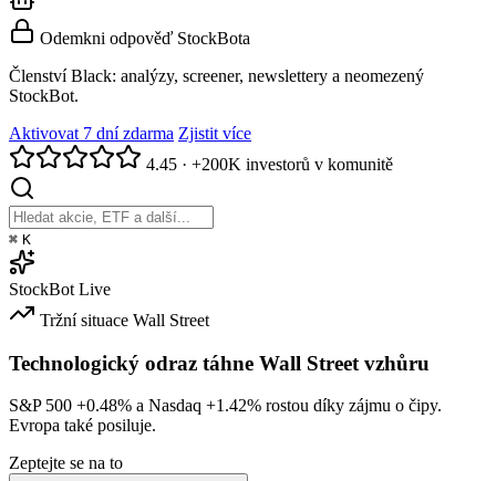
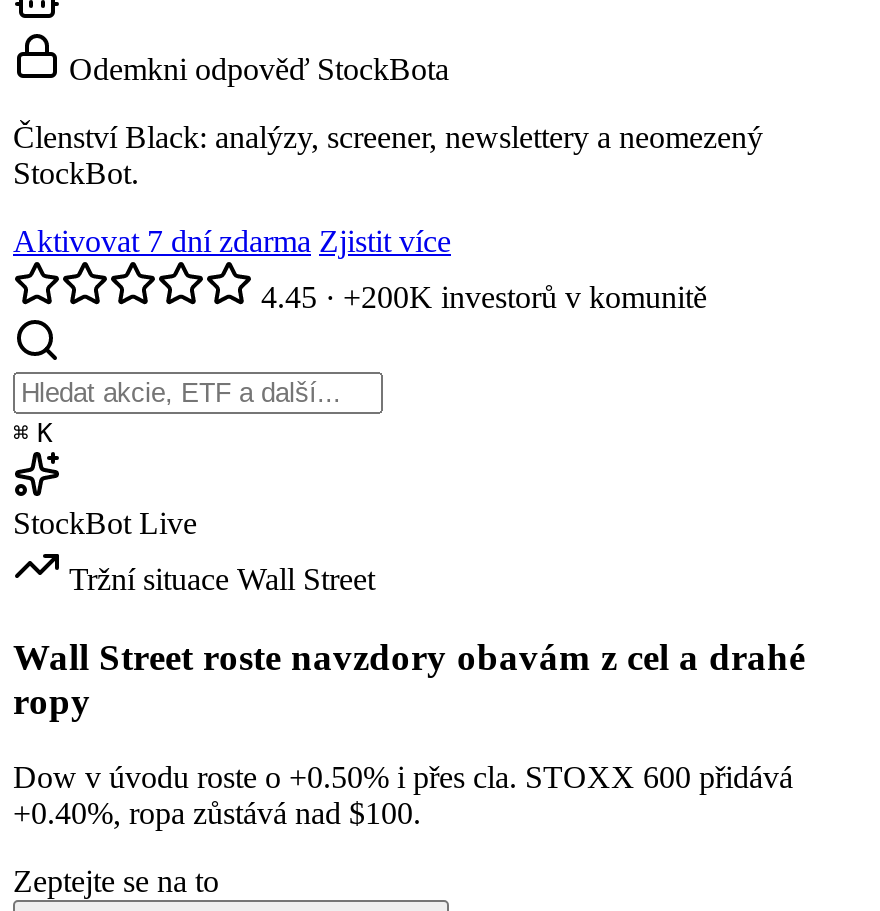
[9,351,430,374] Technologický odraz táhne Wall Street vzhůru -> [13,635,805,721] Wall Street roste navzdory obavám z cel a drahé | ropy
[9,396,442,435] S&P 500 +0.48% a Nasdaq +1.42% rostou díky zájmu o čipy. | Evropa také posiluje. -> [13,761,793,831] Dow v úvodu roste o +0.50% i přes cla. STOXX 600 přidává | +0.40%, ropa zůstává nad $100.

